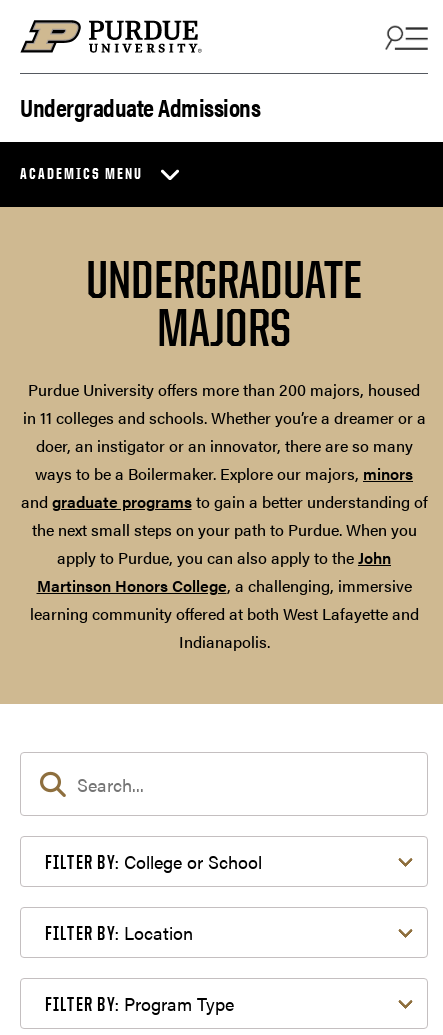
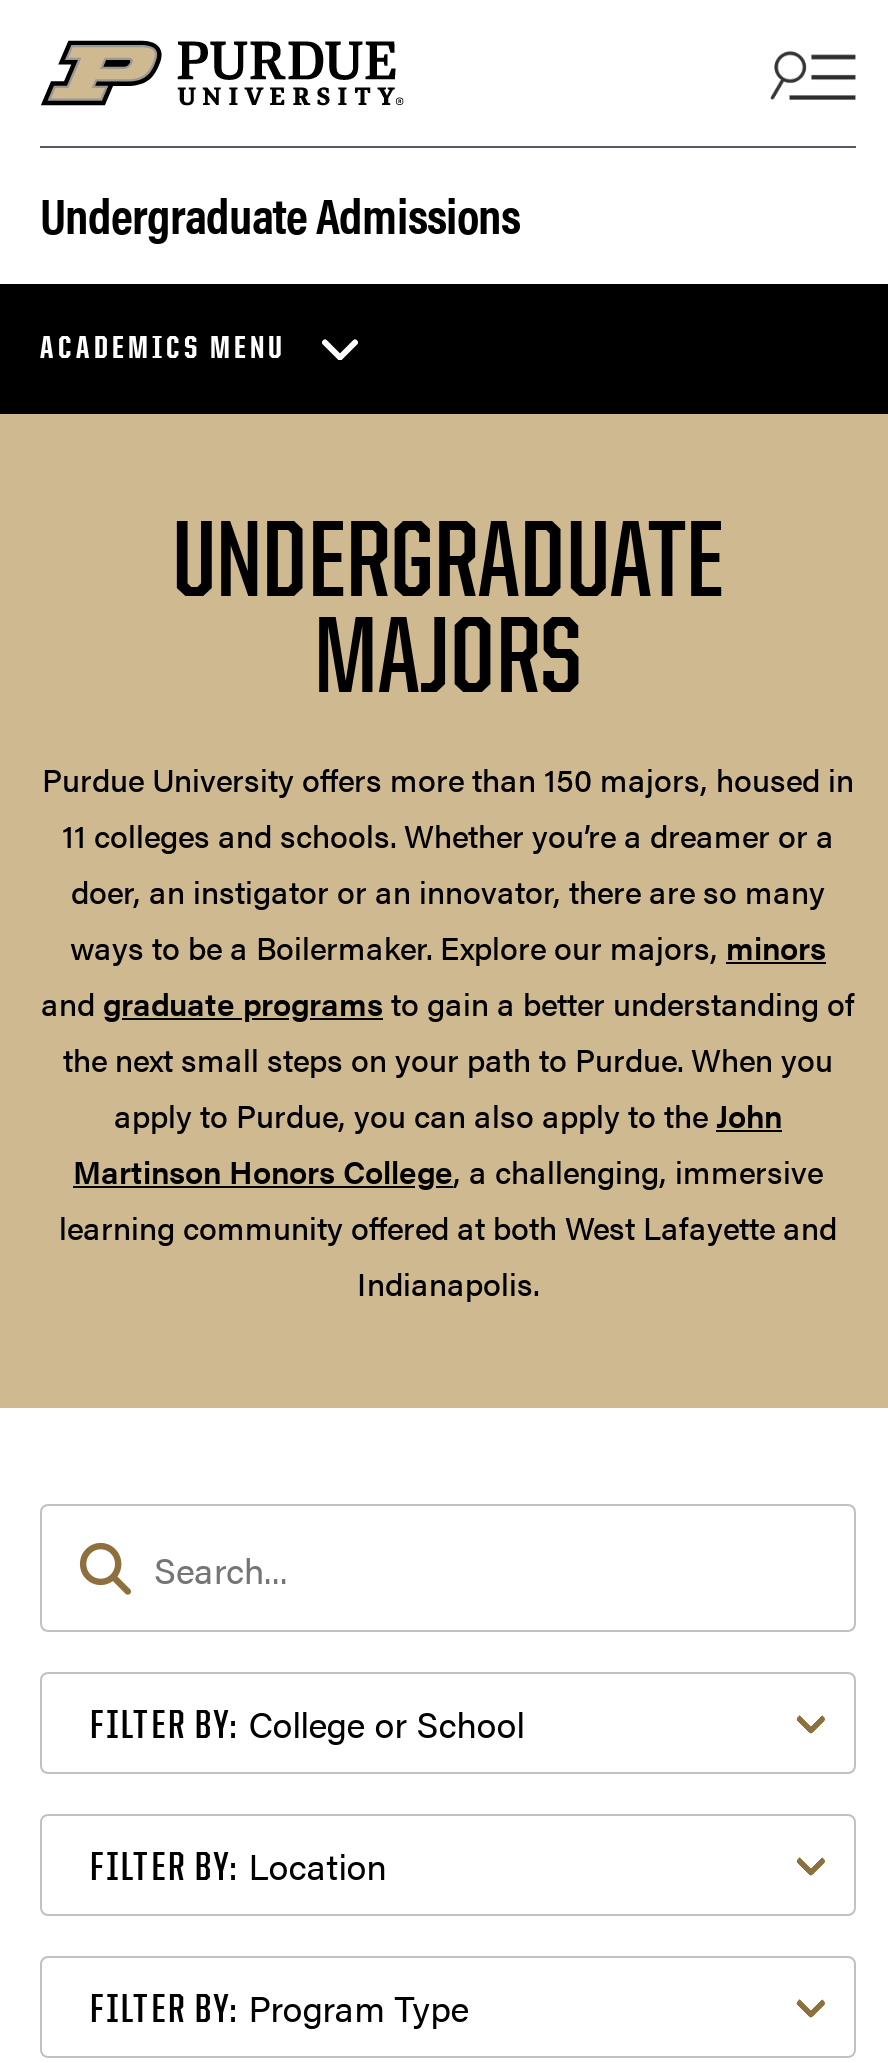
[22,378,425,429] Purdue University offers more than 200 majors, housed | in 11 colleges and schools. Whether you’re a dreamer or a -> [42,756,854,858] Purdue University offers more than 150 majors, housed in | 11 colleges and schools. Whether you’re a dreamer or a

